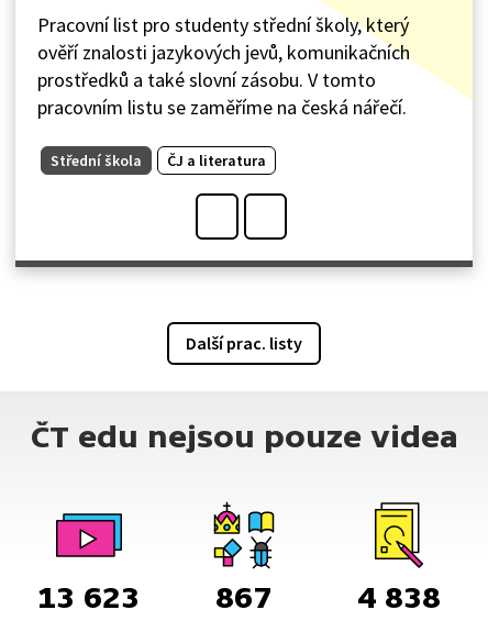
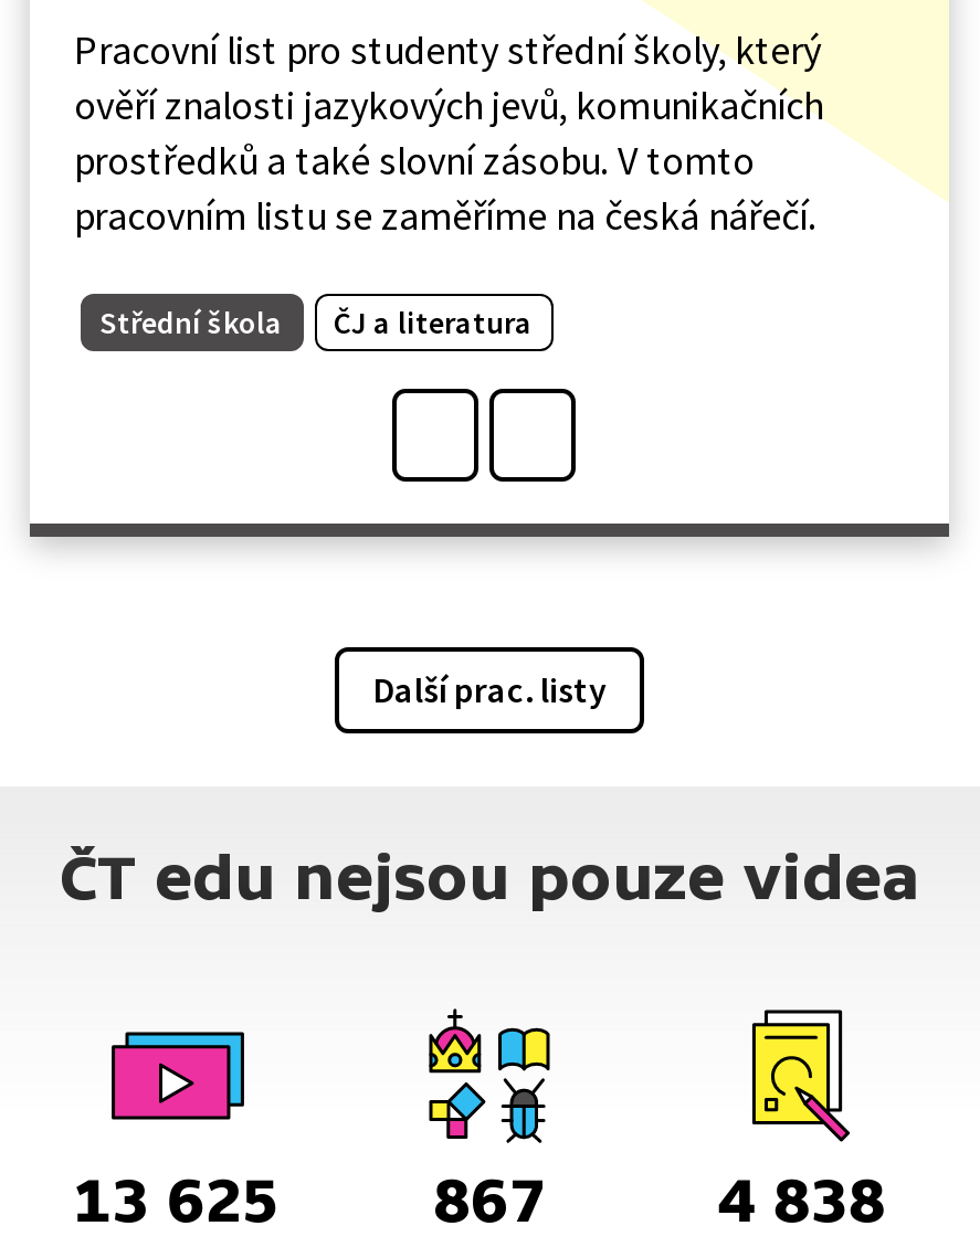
[38,579,140,614] 13 623 -> [74,1164,280,1235] 13 625

